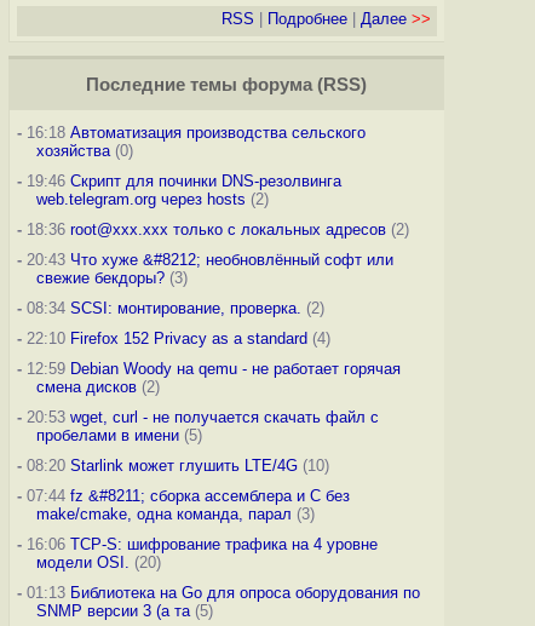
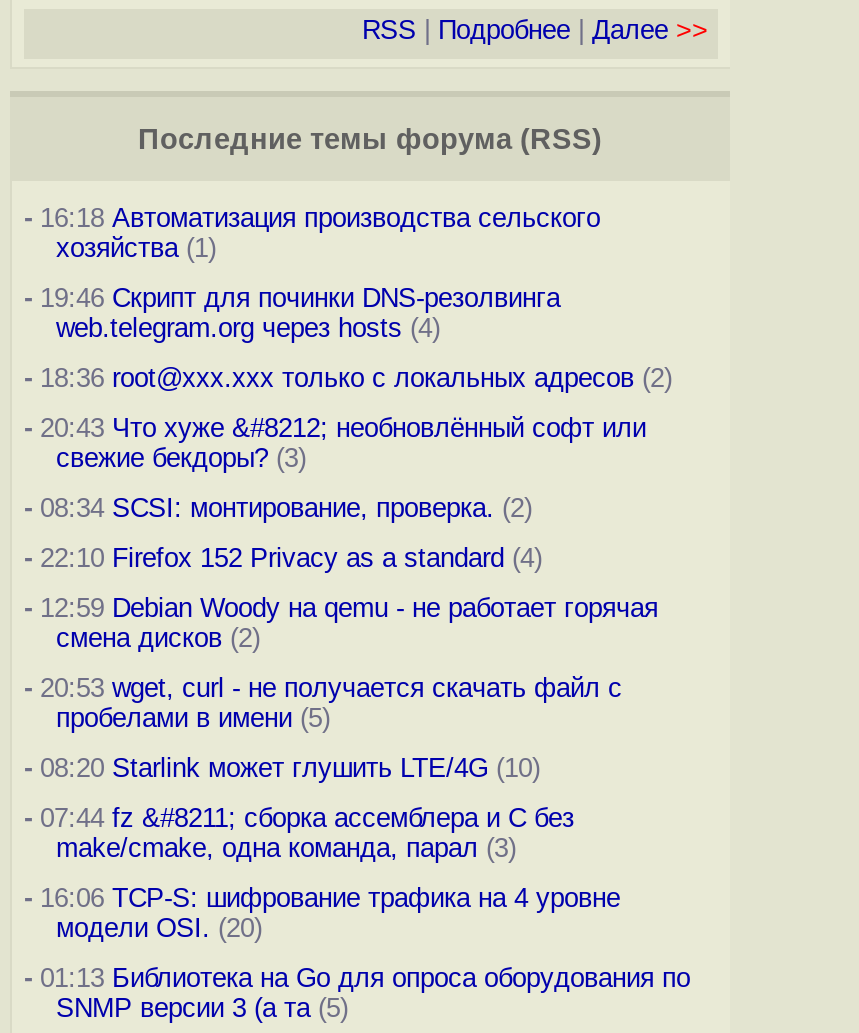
[36,142,133,160] хозяйства (0) -> [56,233,216,263] хозяйства (1)
[36,190,269,208] web.telegram.org через hosts (2) -> [56,313,440,343] web.telegram.org через hosts (4)

